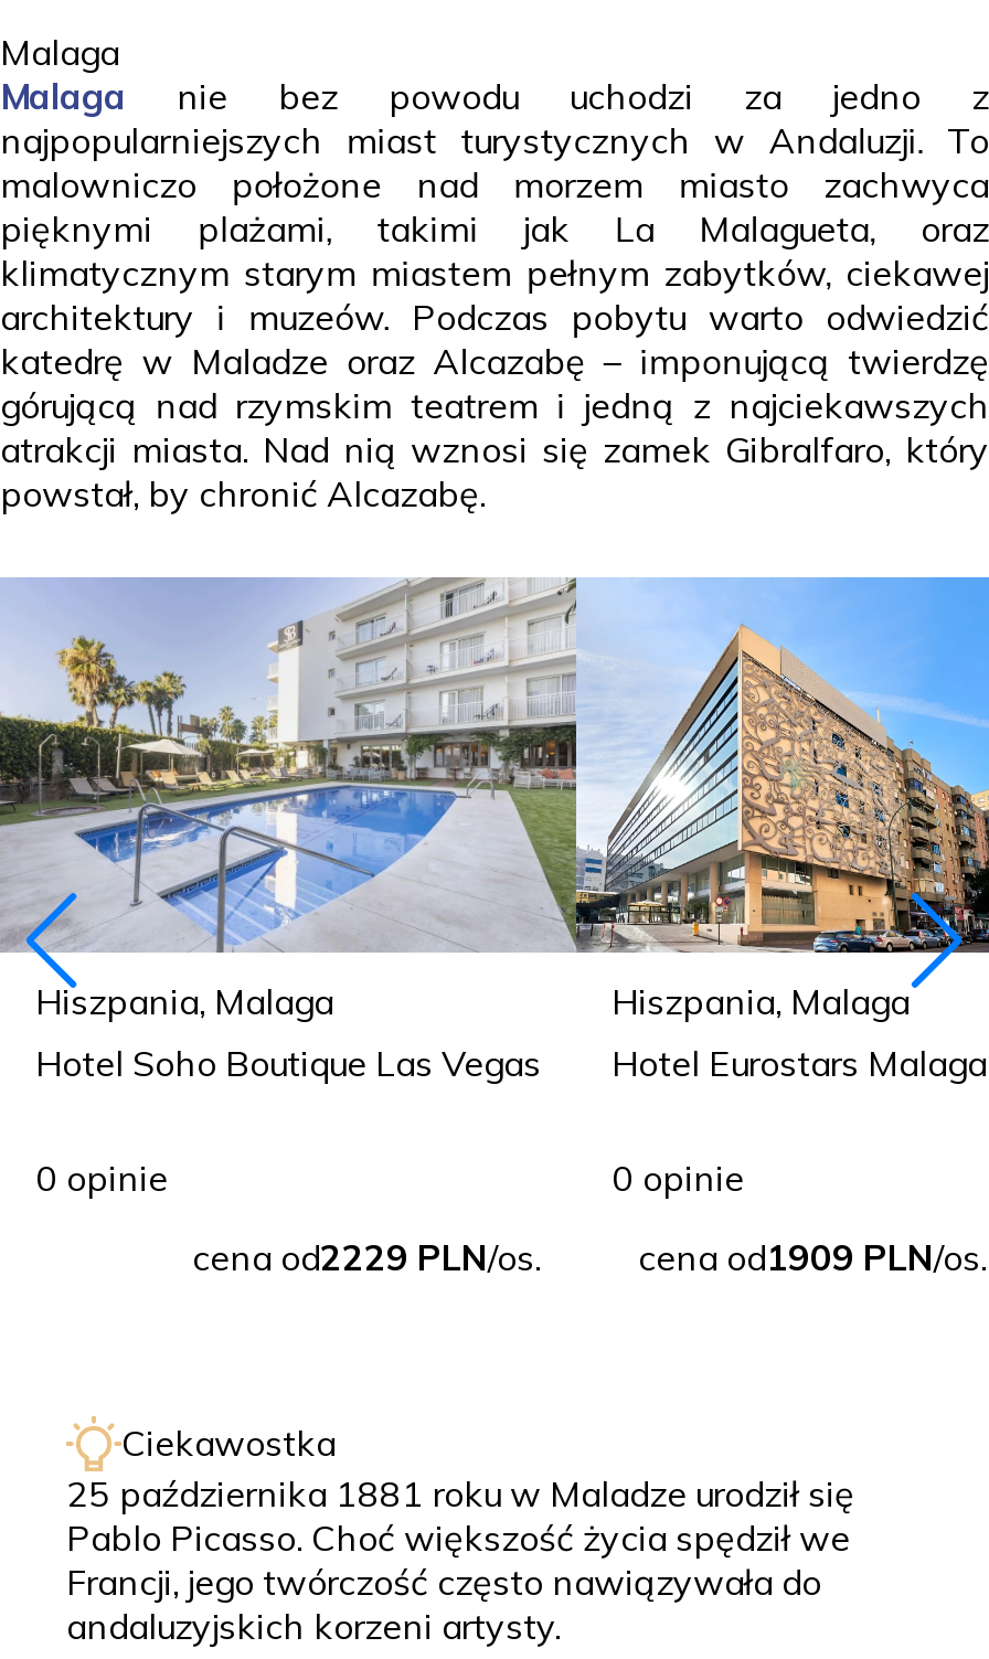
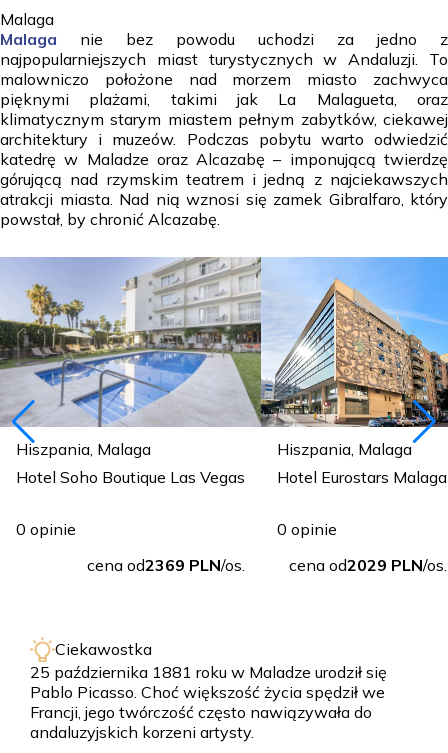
[192,1235,541,1279] cena od2229 PLN/os. -> [87,555,245,575] cena od2369 PLN/os.
[638,1235,987,1279] cena od1909 PLN/os. -> [289,555,447,575] cena od2029 PLN/os.

